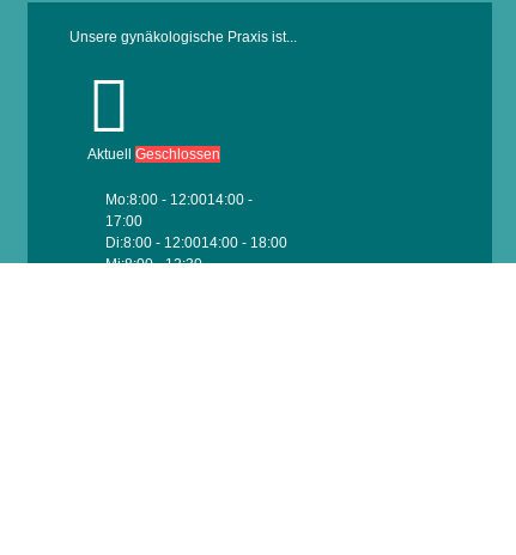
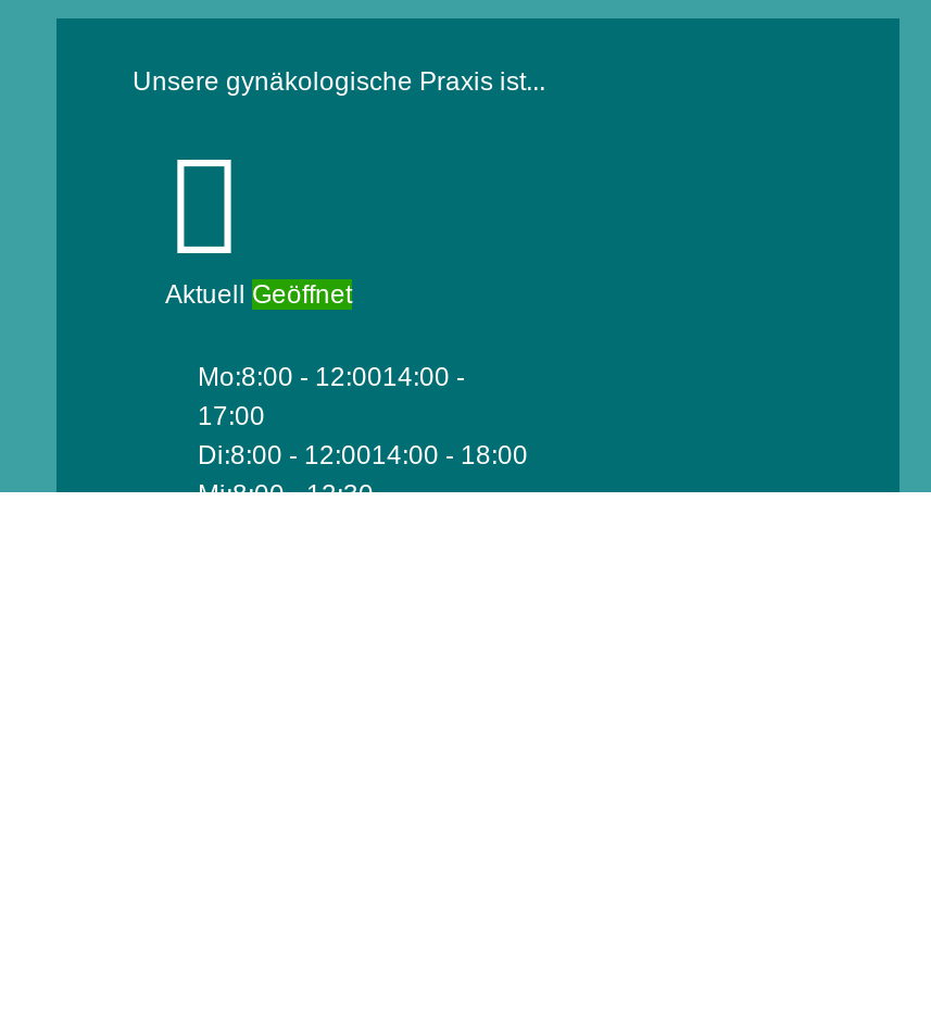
[87,146,220,163] Aktuell Geschlossen -> [165,280,352,310] Aktuell Geöffnet

